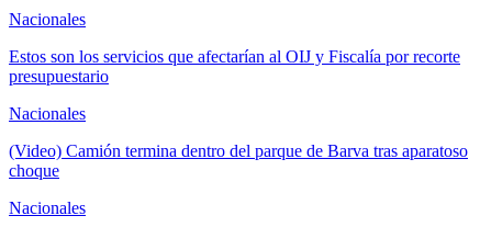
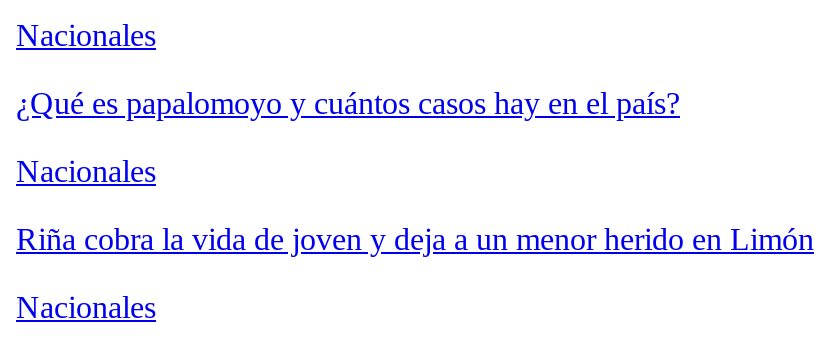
[9,47,460,86] Estos son los servicios que afectarían al OIJ y Fiscalía por recorte | presupuestario -> [16,86,680,120] ¿Qué es papalomoyo y cuántos casos hay en el país?
[9,142,468,180] (Video) Camión termina dentro del parque de Barva tras aparatoso | choque -> [16,222,814,256] Riña cobra la vida de joven y deja a un menor herido en Limón

